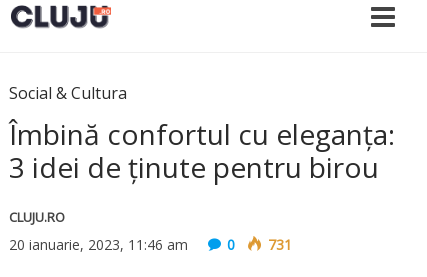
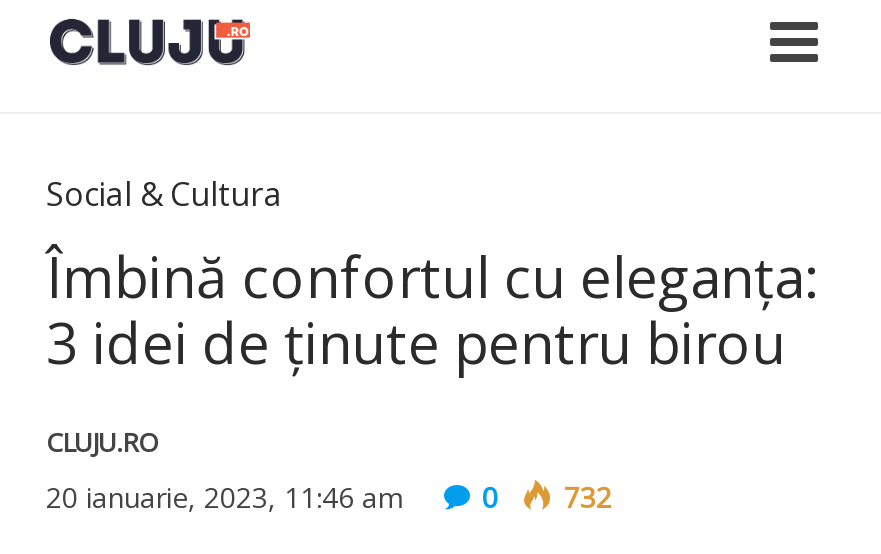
[227,235,292,254] 0 731 -> [482,478,612,516] 0 732

